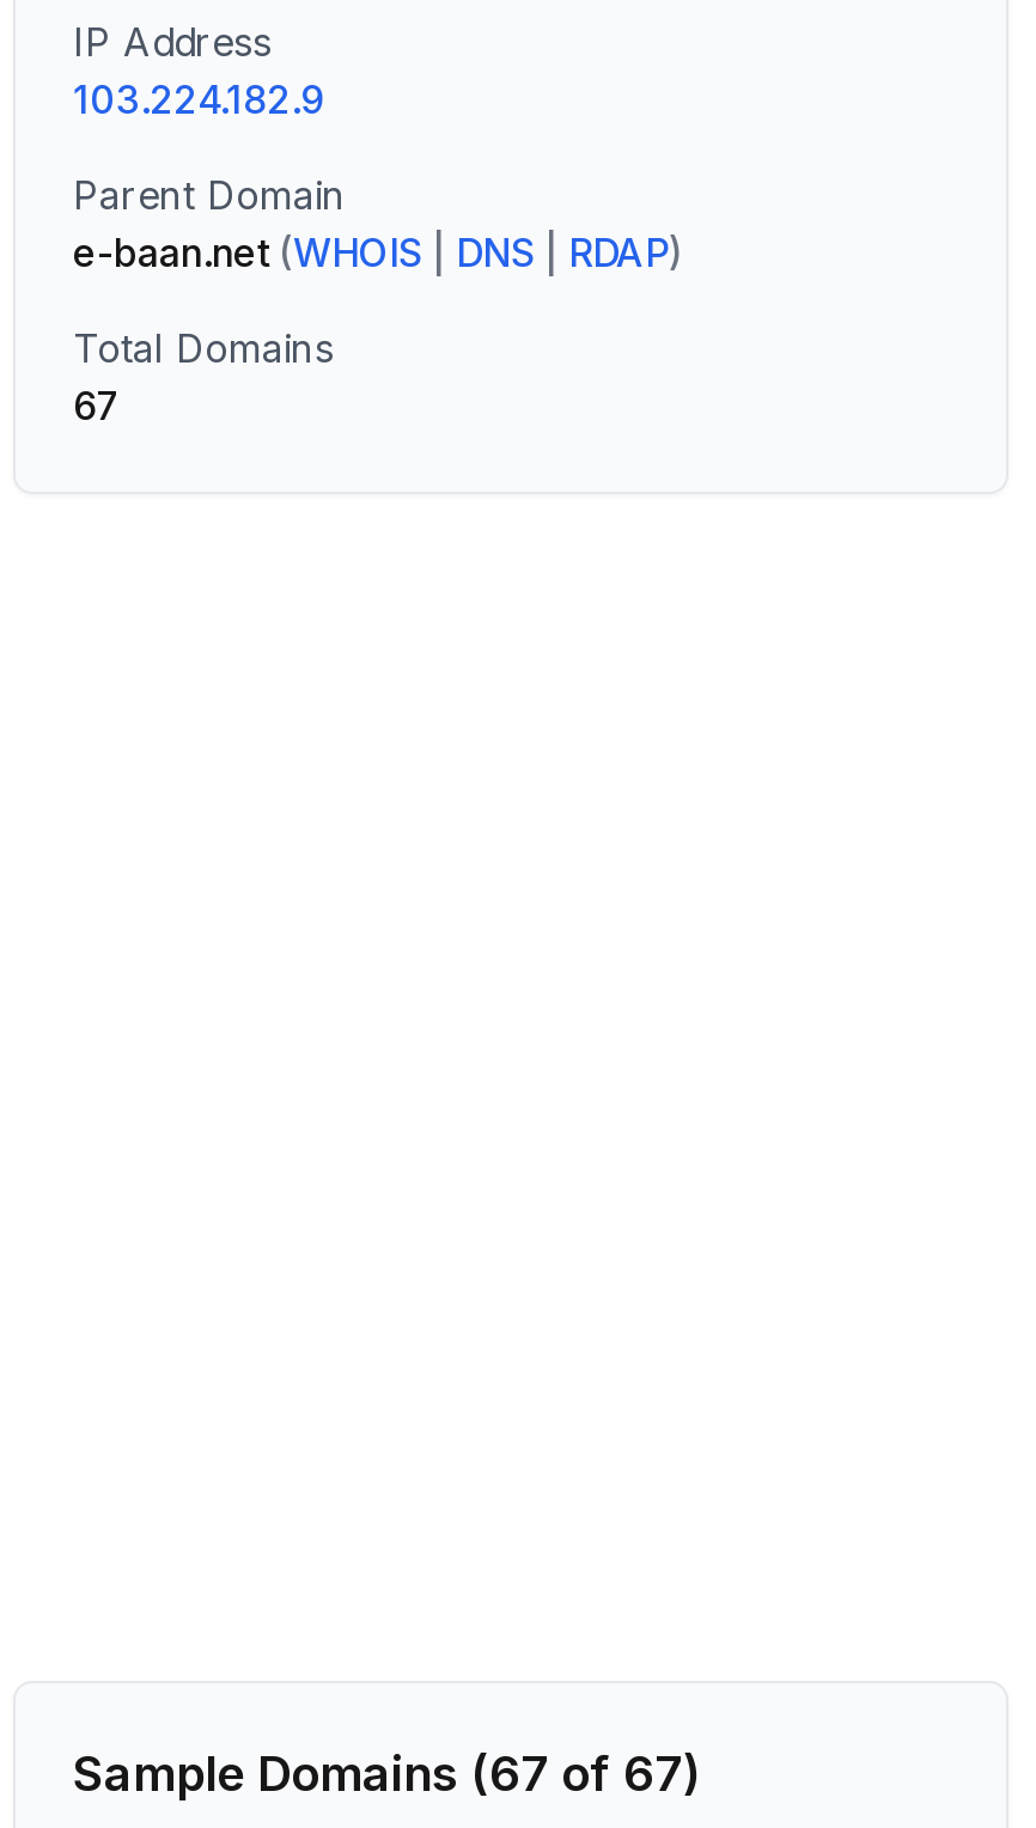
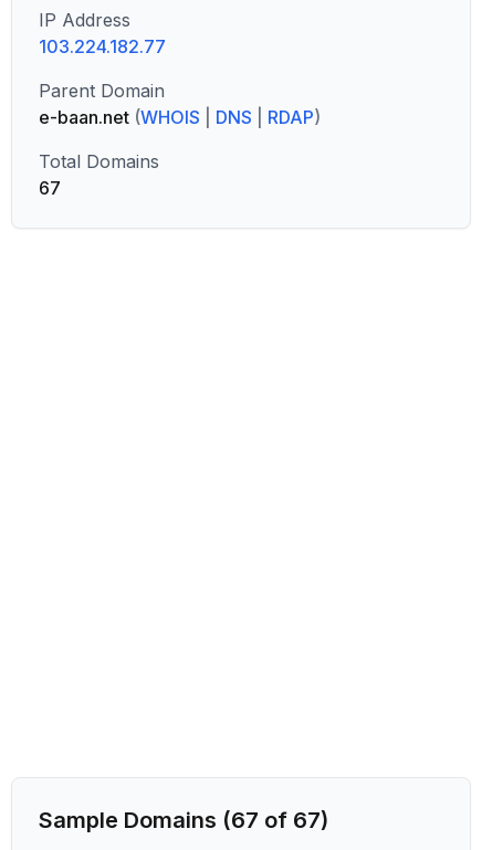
[73,75,324,123] 103.224.182.9 -> [39,35,166,57] 103.224.182.77

